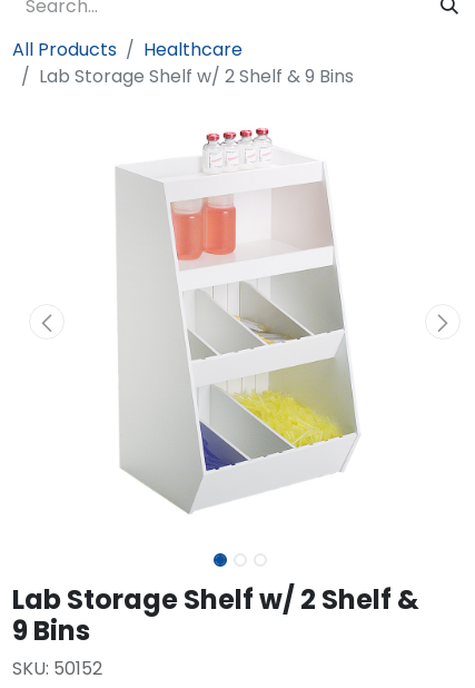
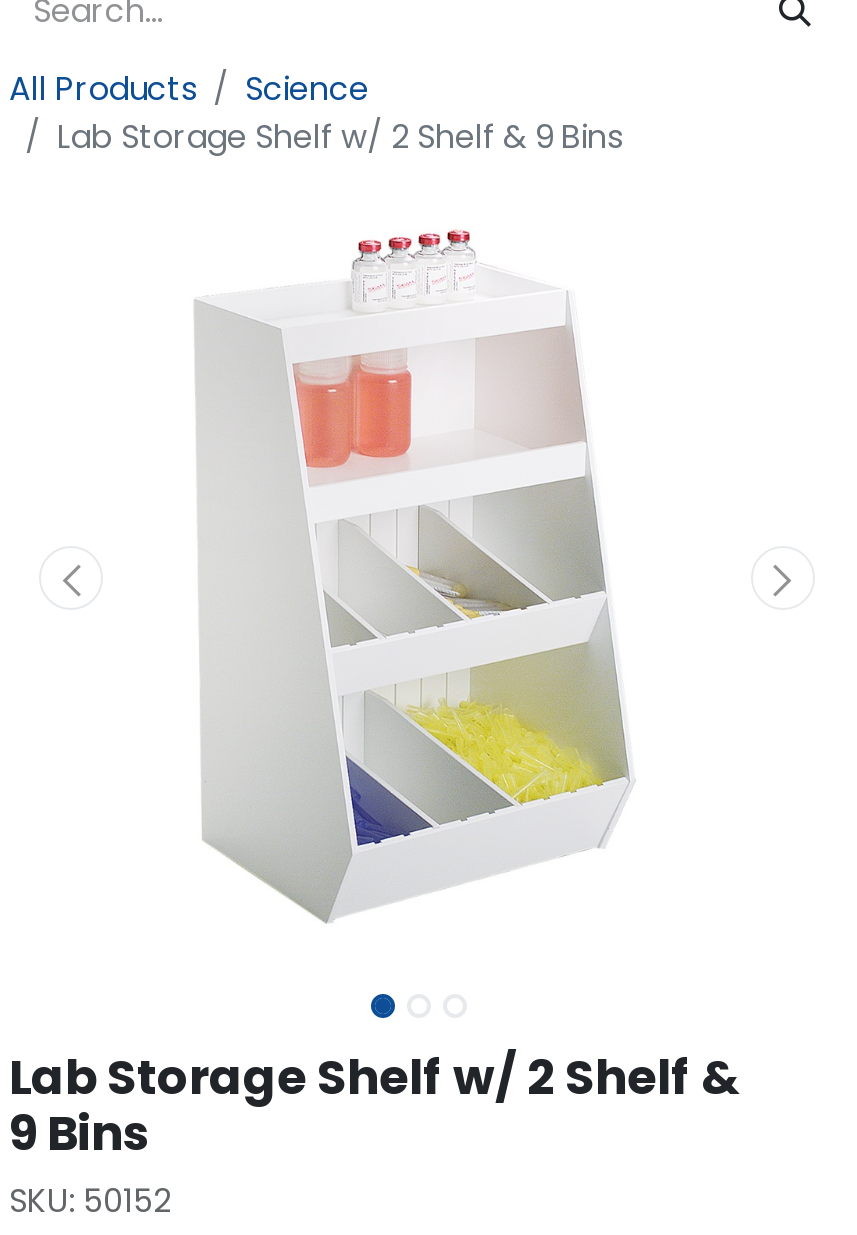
[144,37,243,62] Healthcare -> [245,66,369,112] Science

